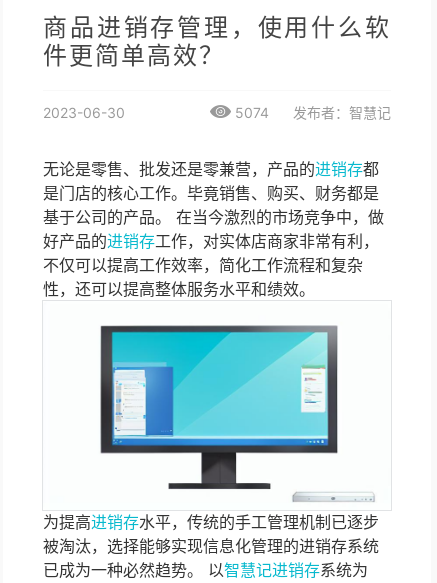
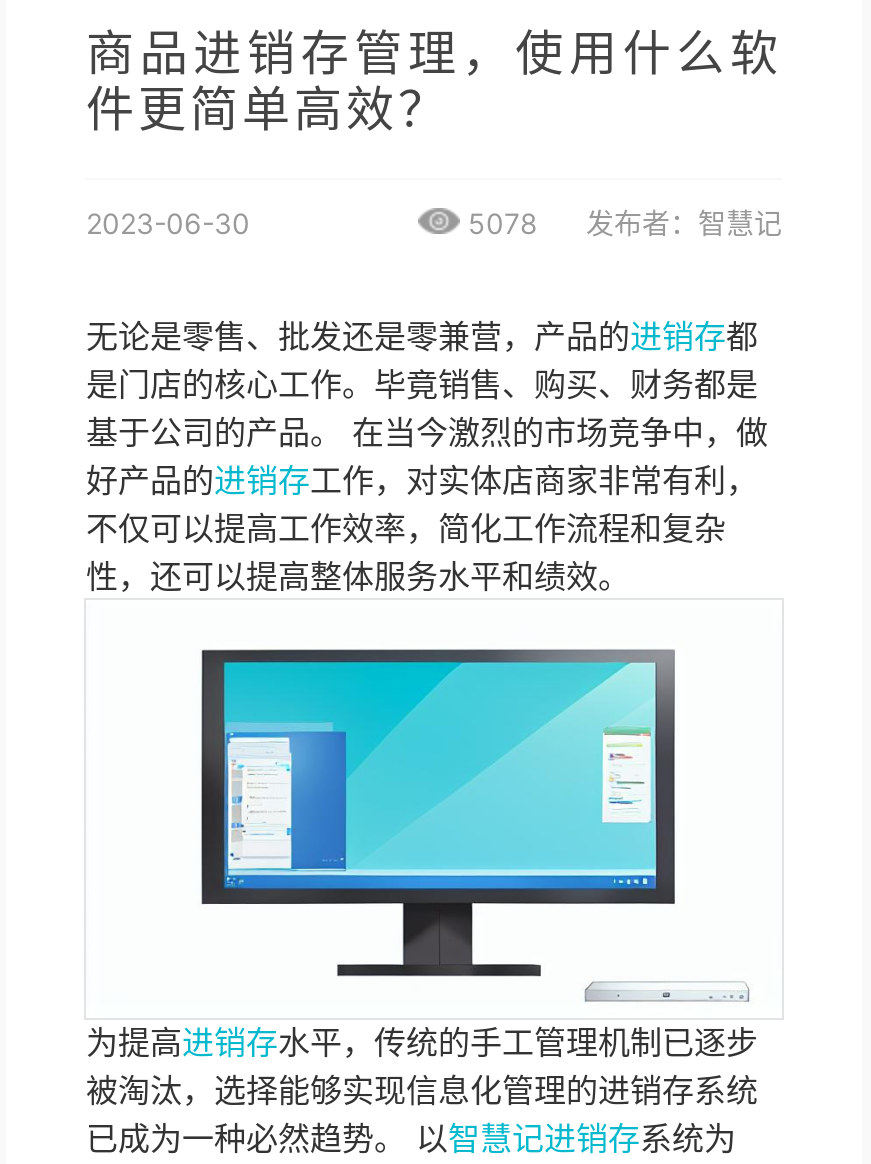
[235,104,391,121] 5074 发布者：智慧记 -> [468,206,782,240] 5078 发布者：智慧记

